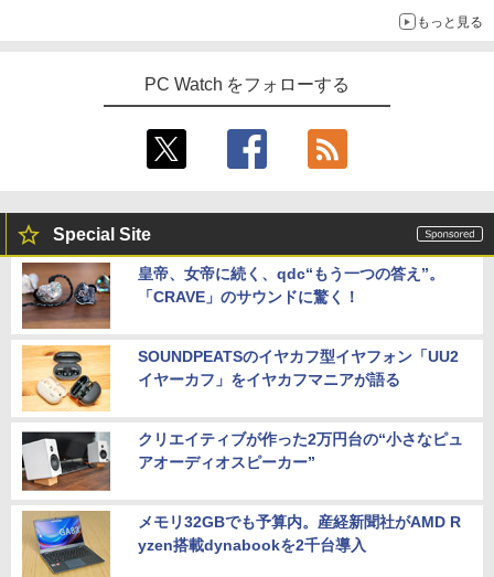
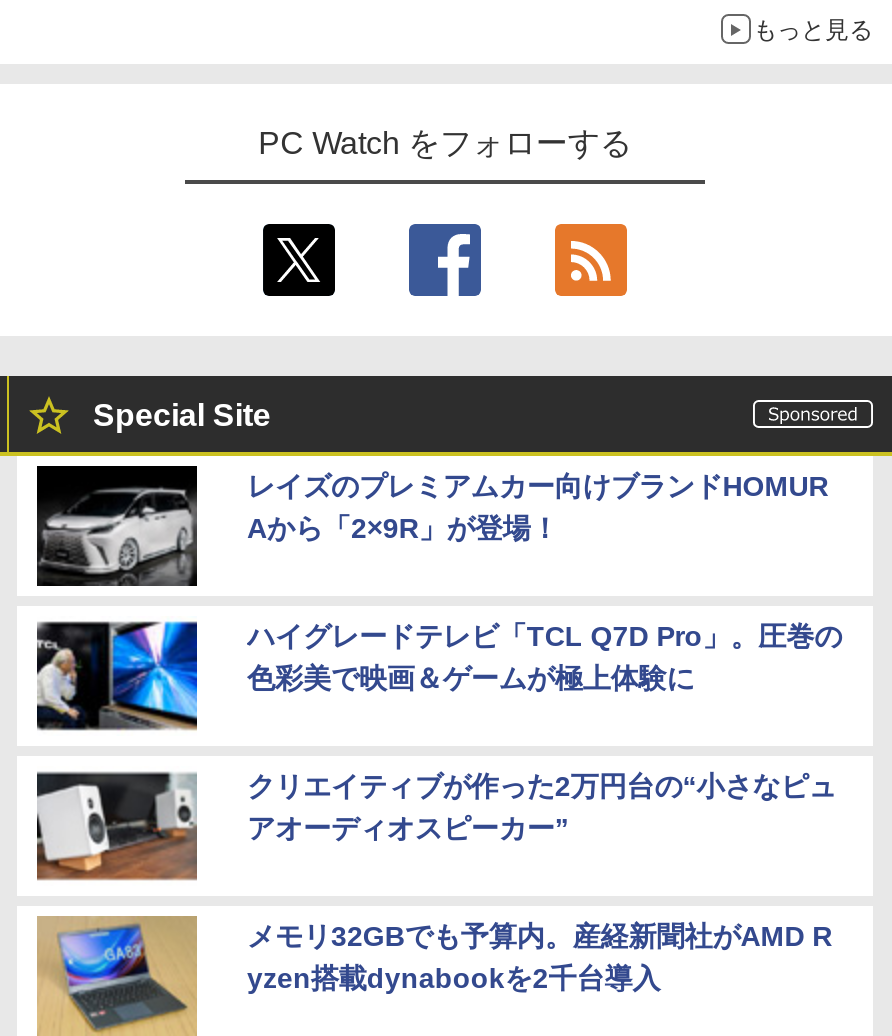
[21,261,444,330] [image] | 皇帝、女帝に続く、qdc“もう一つの答え”。 | 「CRAVE」のサウンドに驚く！ -> [35,464,828,588] [image] | レイズのプレミアムカー向けブランドHOMUR | Aから「2×9R」が登場！
[21,344,458,412] [image] | SOUNDPEATSのイヤカフ型イヤフォン「UU2 | イヤーカフ」をイヤカフマニアが語る -> [35,616,842,734] [image] | ハイグレードテレビ「TCL Q7D Pro」。圧巻の | 色彩美で映画＆ゲームが極上体験に

